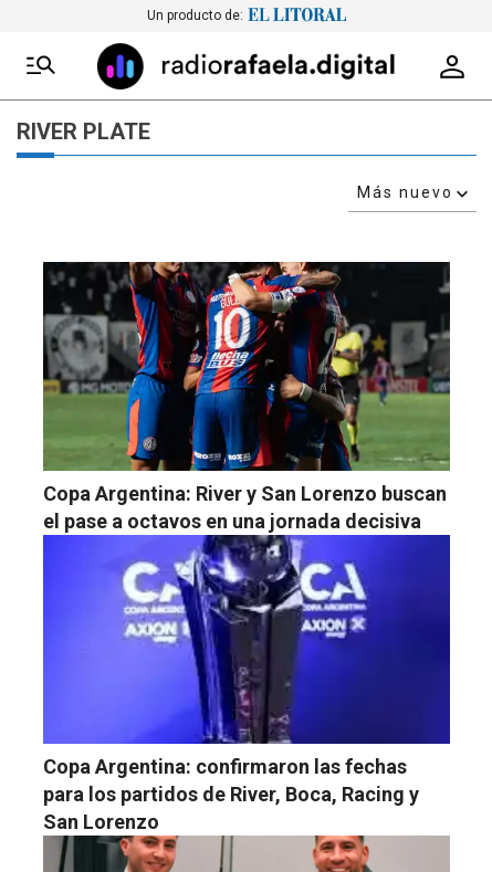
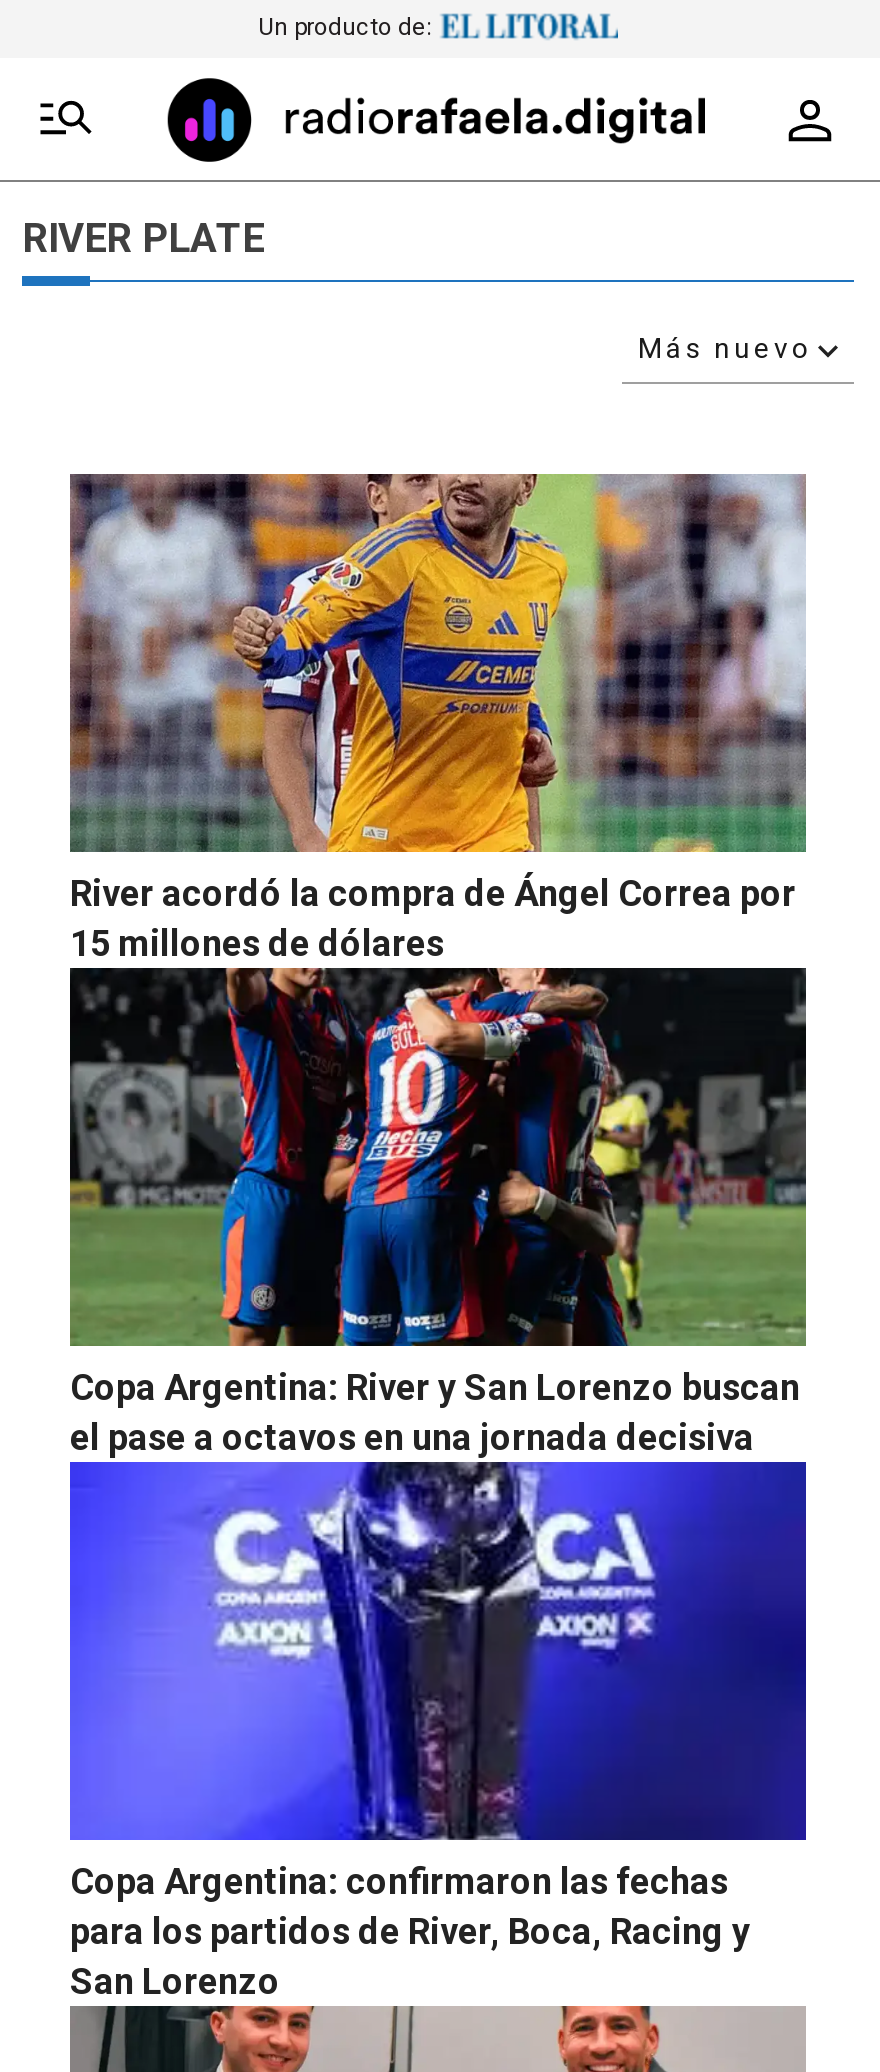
none -> [68,472,806,964] [image] | River acordó la compra de Ángel Correa por | 15 millones de dólares

